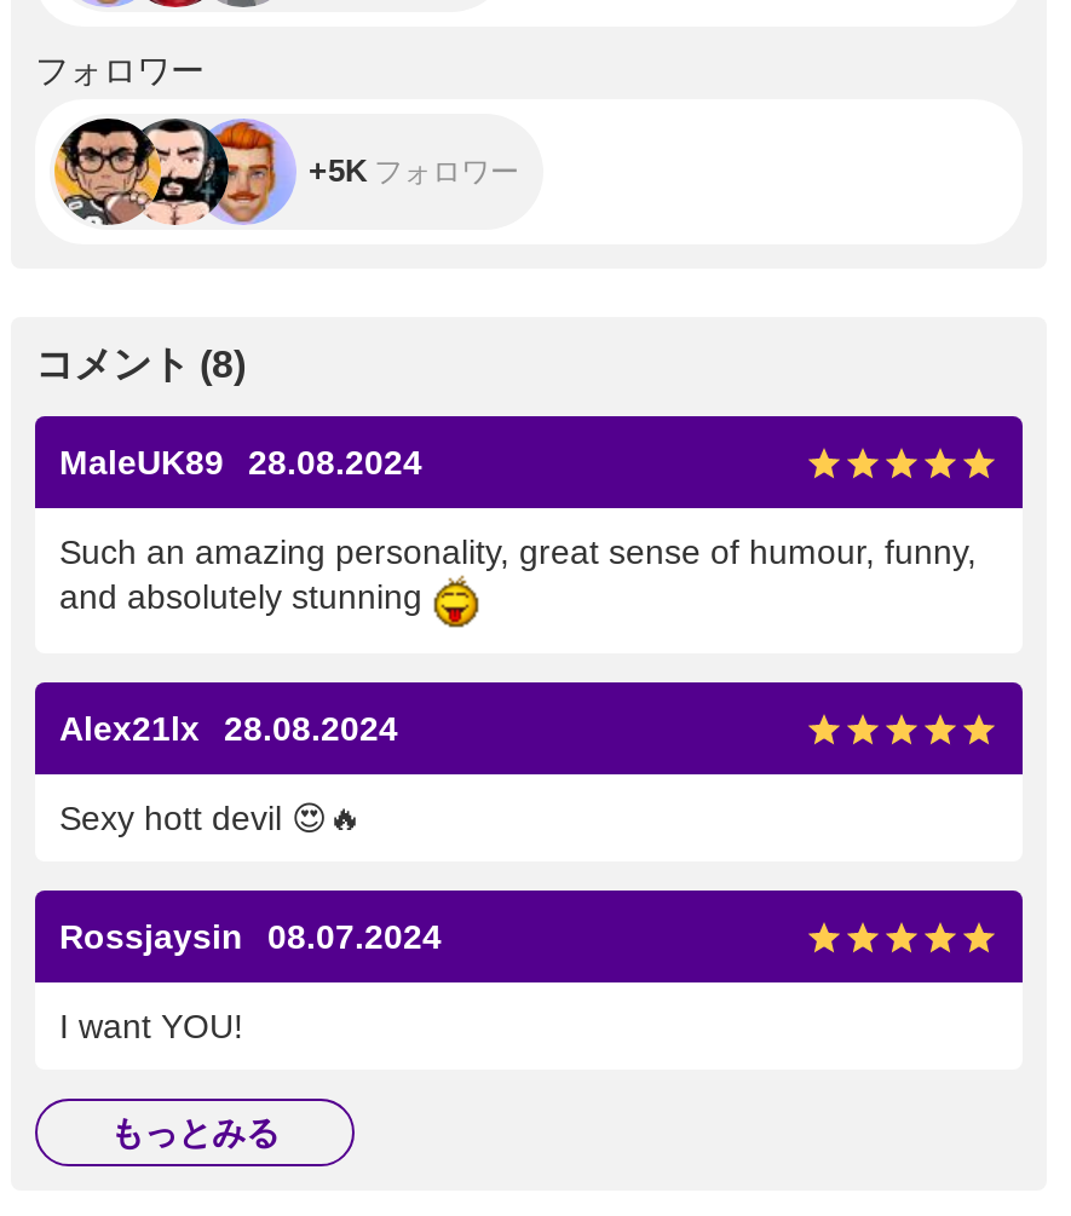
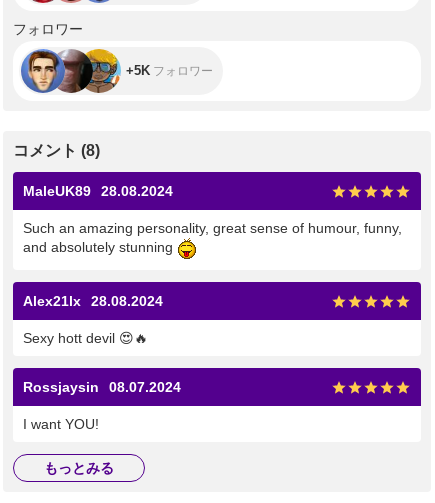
[52,116,294,225] [image] -> [20,48,120,94] [image]

